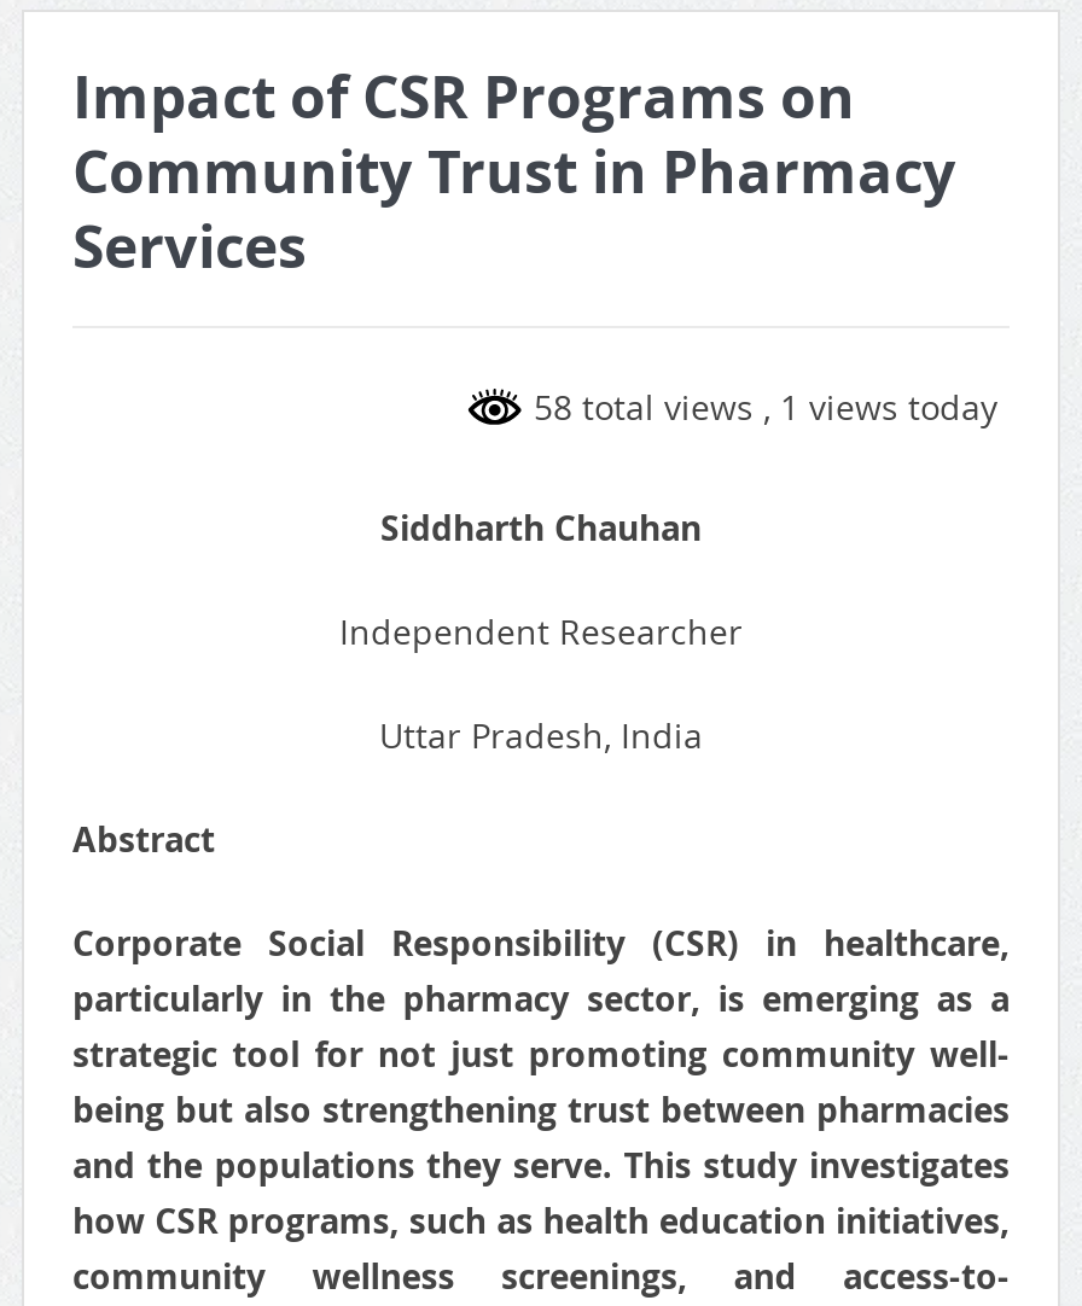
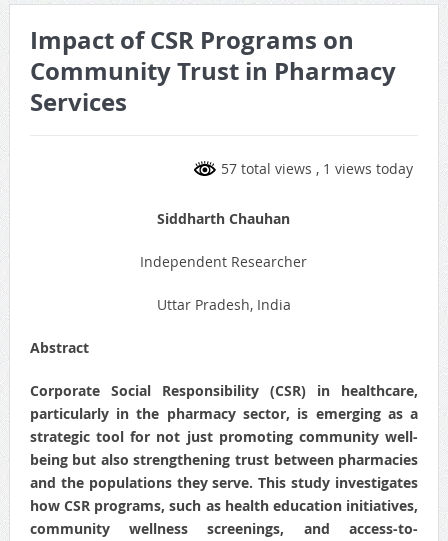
[524,384,997,430] 58 total views, 1 views today -> [217,159,413,178] 57 total views, 1 views today

